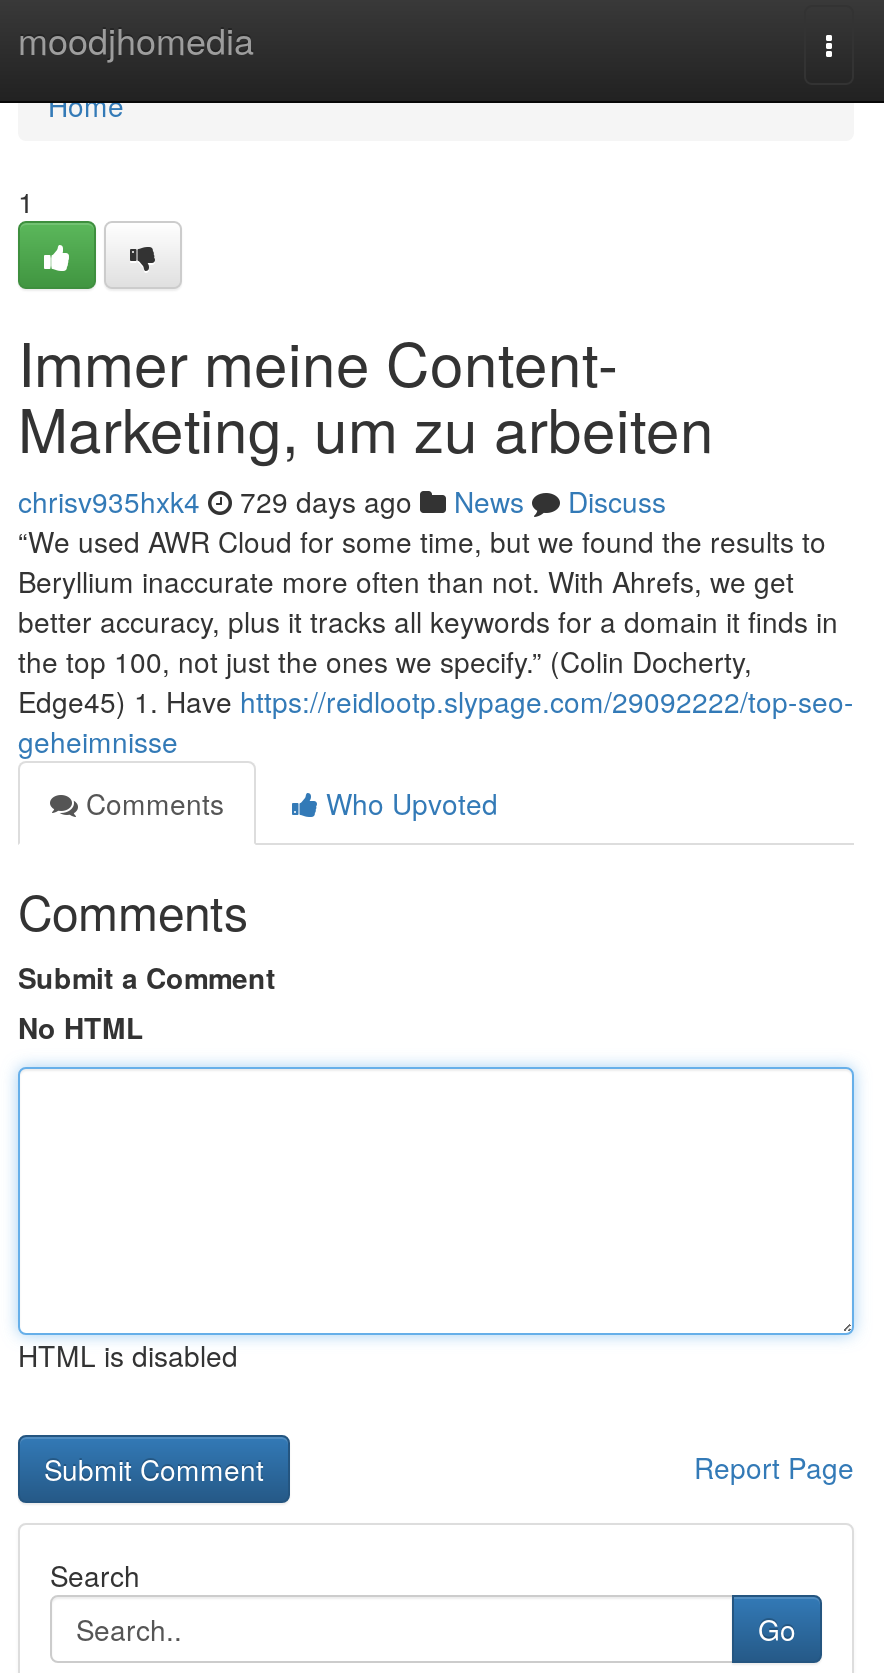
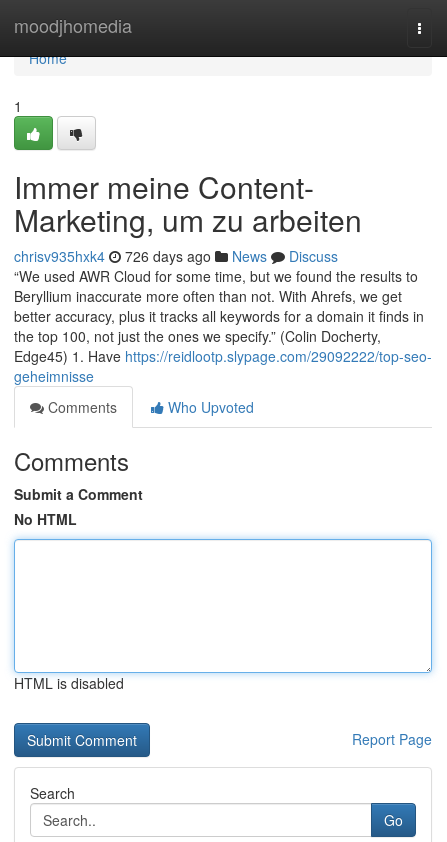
[18,481,666,521] chrisv935hxk4 729 days ago News Discuss -> [14,246,338,266] chrisv935hxk4 726 days ago News Discuss

